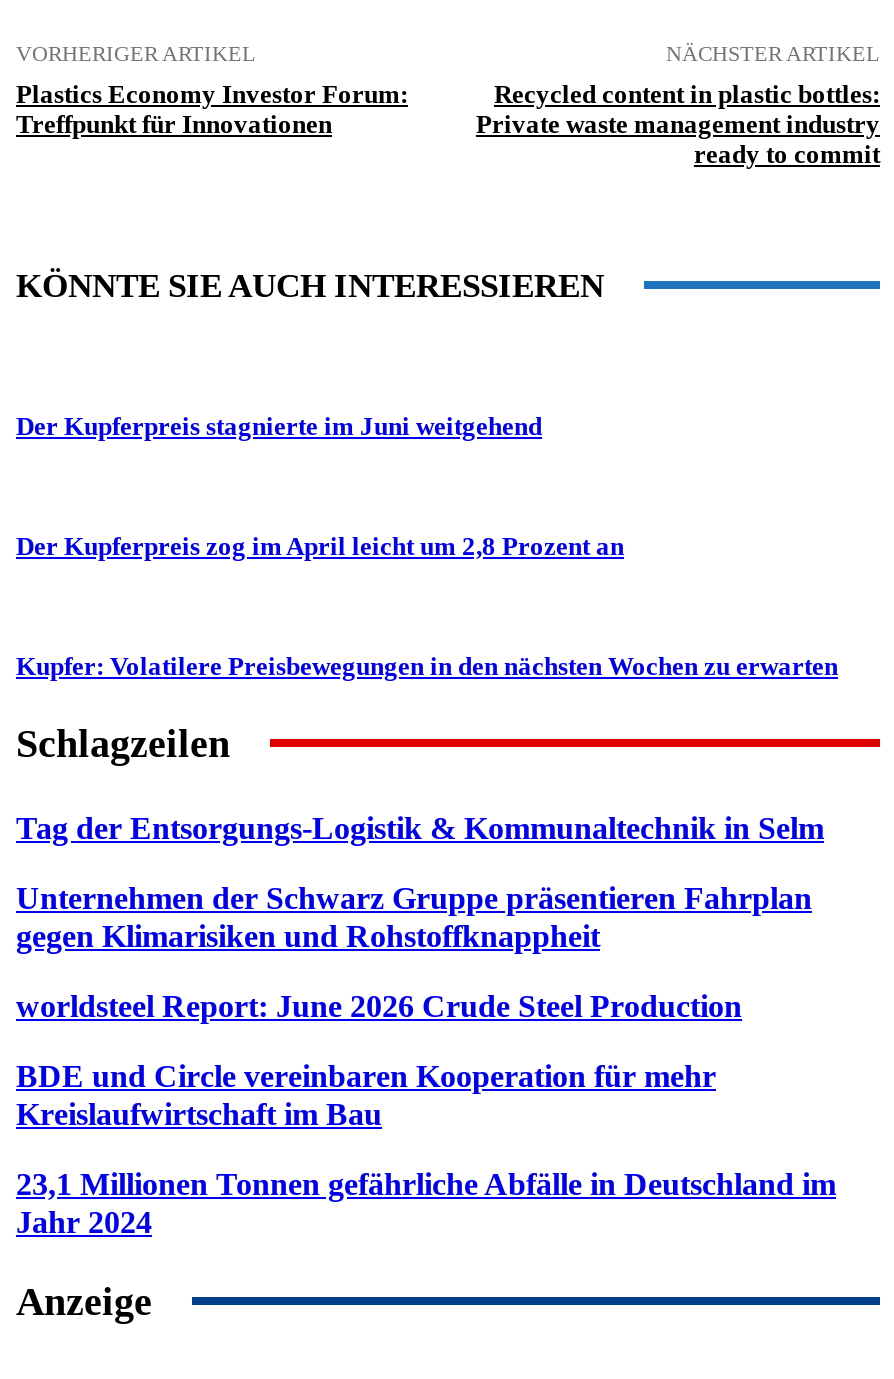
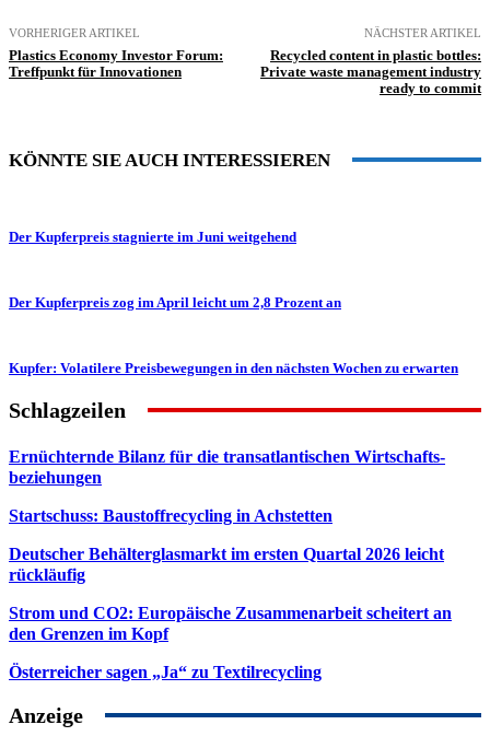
[16,810,824,844] Tag der Entsorgungs-Logistik & Kommunaltechnik in Selm -> [9,447,445,486] Ernüchternde Bilanz für die transatlantischen Wirtschafts- | beziehungen
[16,880,812,952] Unternehmen der Schwarz Gruppe präsentieren Fahrplan | gegen Klimarisiken und Rohstoffknappheit -> [9,506,332,524] Startschuss: Baustoffrecycling in Achstetten
[16,988,742,1022] worldsteel Report: June 2026 Crude Steel Production -> [9,544,444,583] Deutscher Behälterglasmarkt im ersten Quartal 2026 leicht | rückläufig
[16,1058,716,1130] BDE und Circle vereinbaren Kooperation für mehr | Kreislaufwirtschaft im Bau -> [9,603,452,642] Strom und CO2: Europäische Zusammenarbeit scheitert an | den Grenzen im Kopf
[16,1166,836,1238] 23,1 Millionen Tonnen gefährliche Abfälle in Deutschland im | Jahr 2024 -> [9,662,322,681] Österreicher sagen „Ja“ zu Textilrecycling

